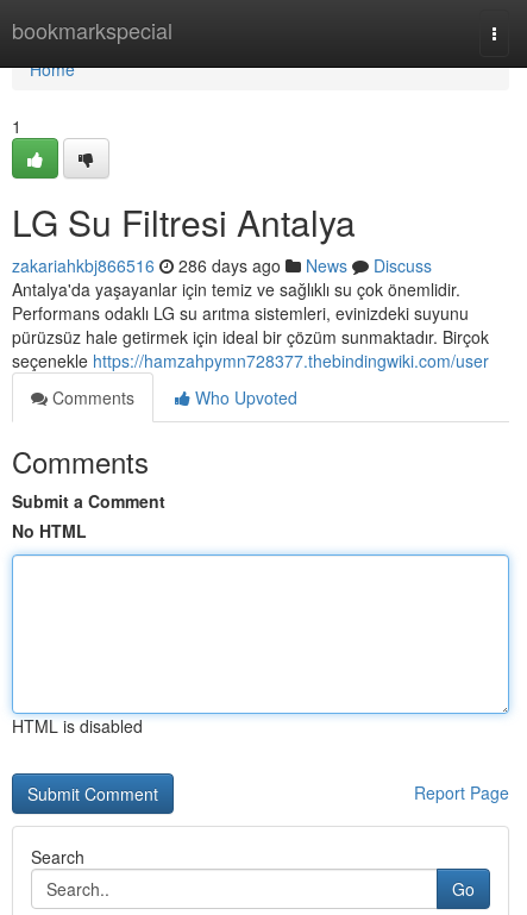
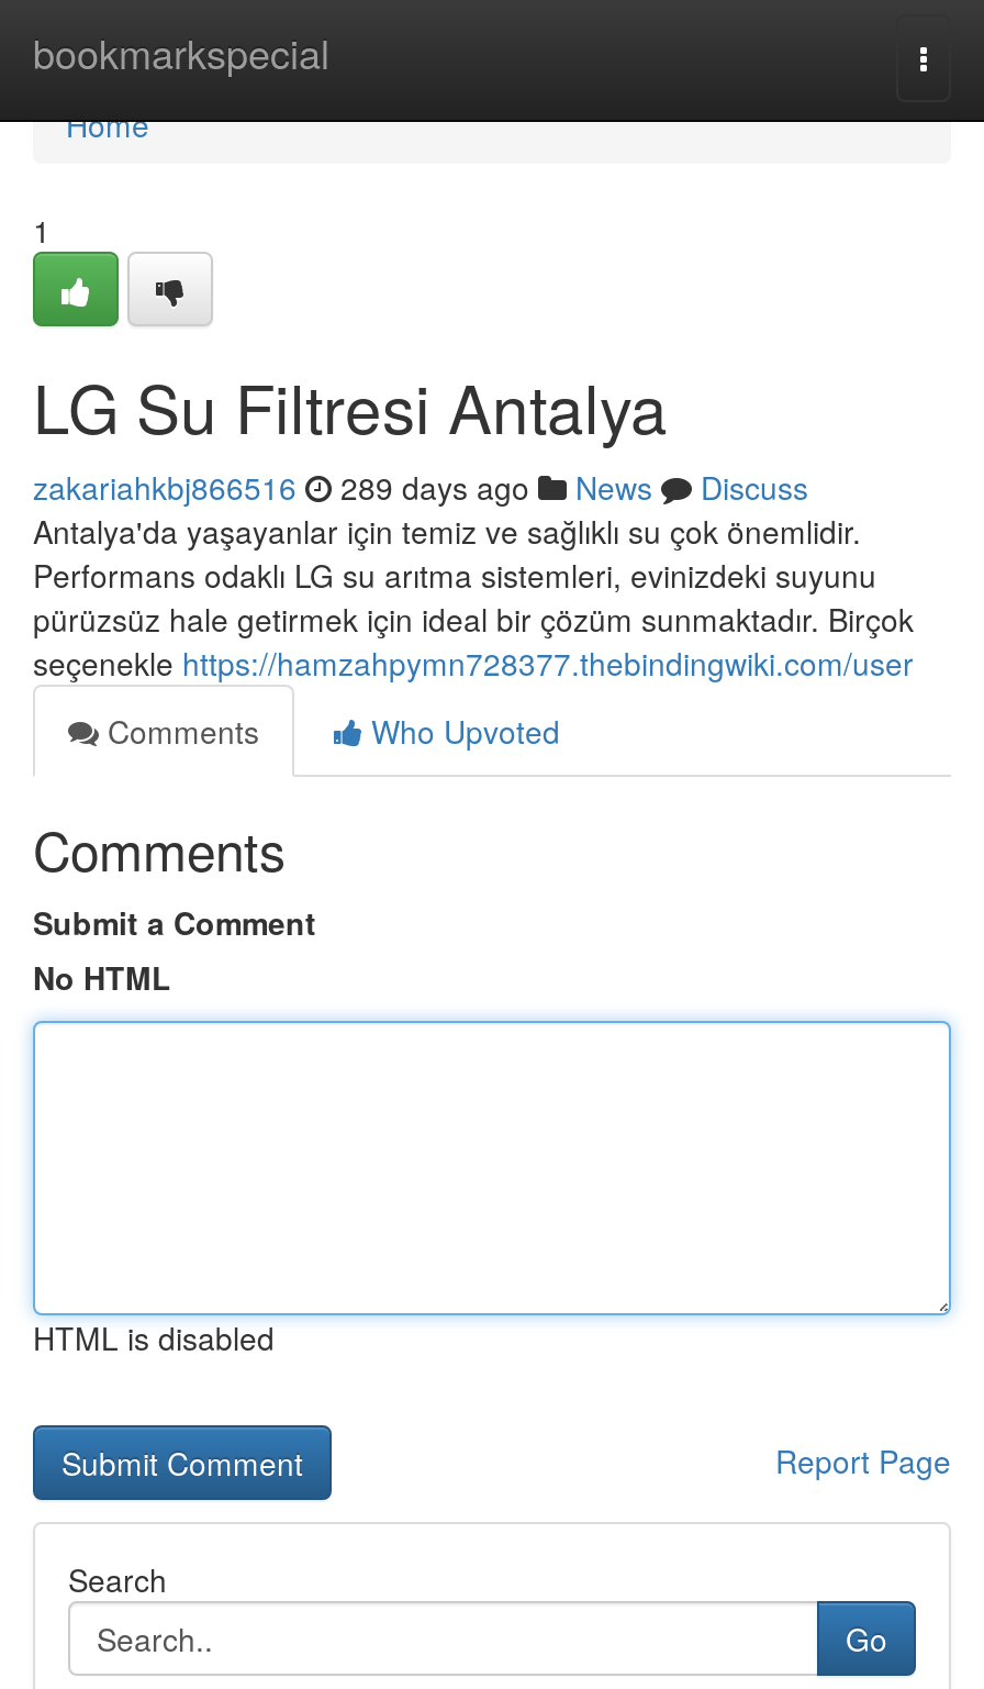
[12,253,432,277] zakariahkbj866516 286 days ago News Discuss -> [33,465,808,509] zakariahkbj866516 289 days ago News Discuss

